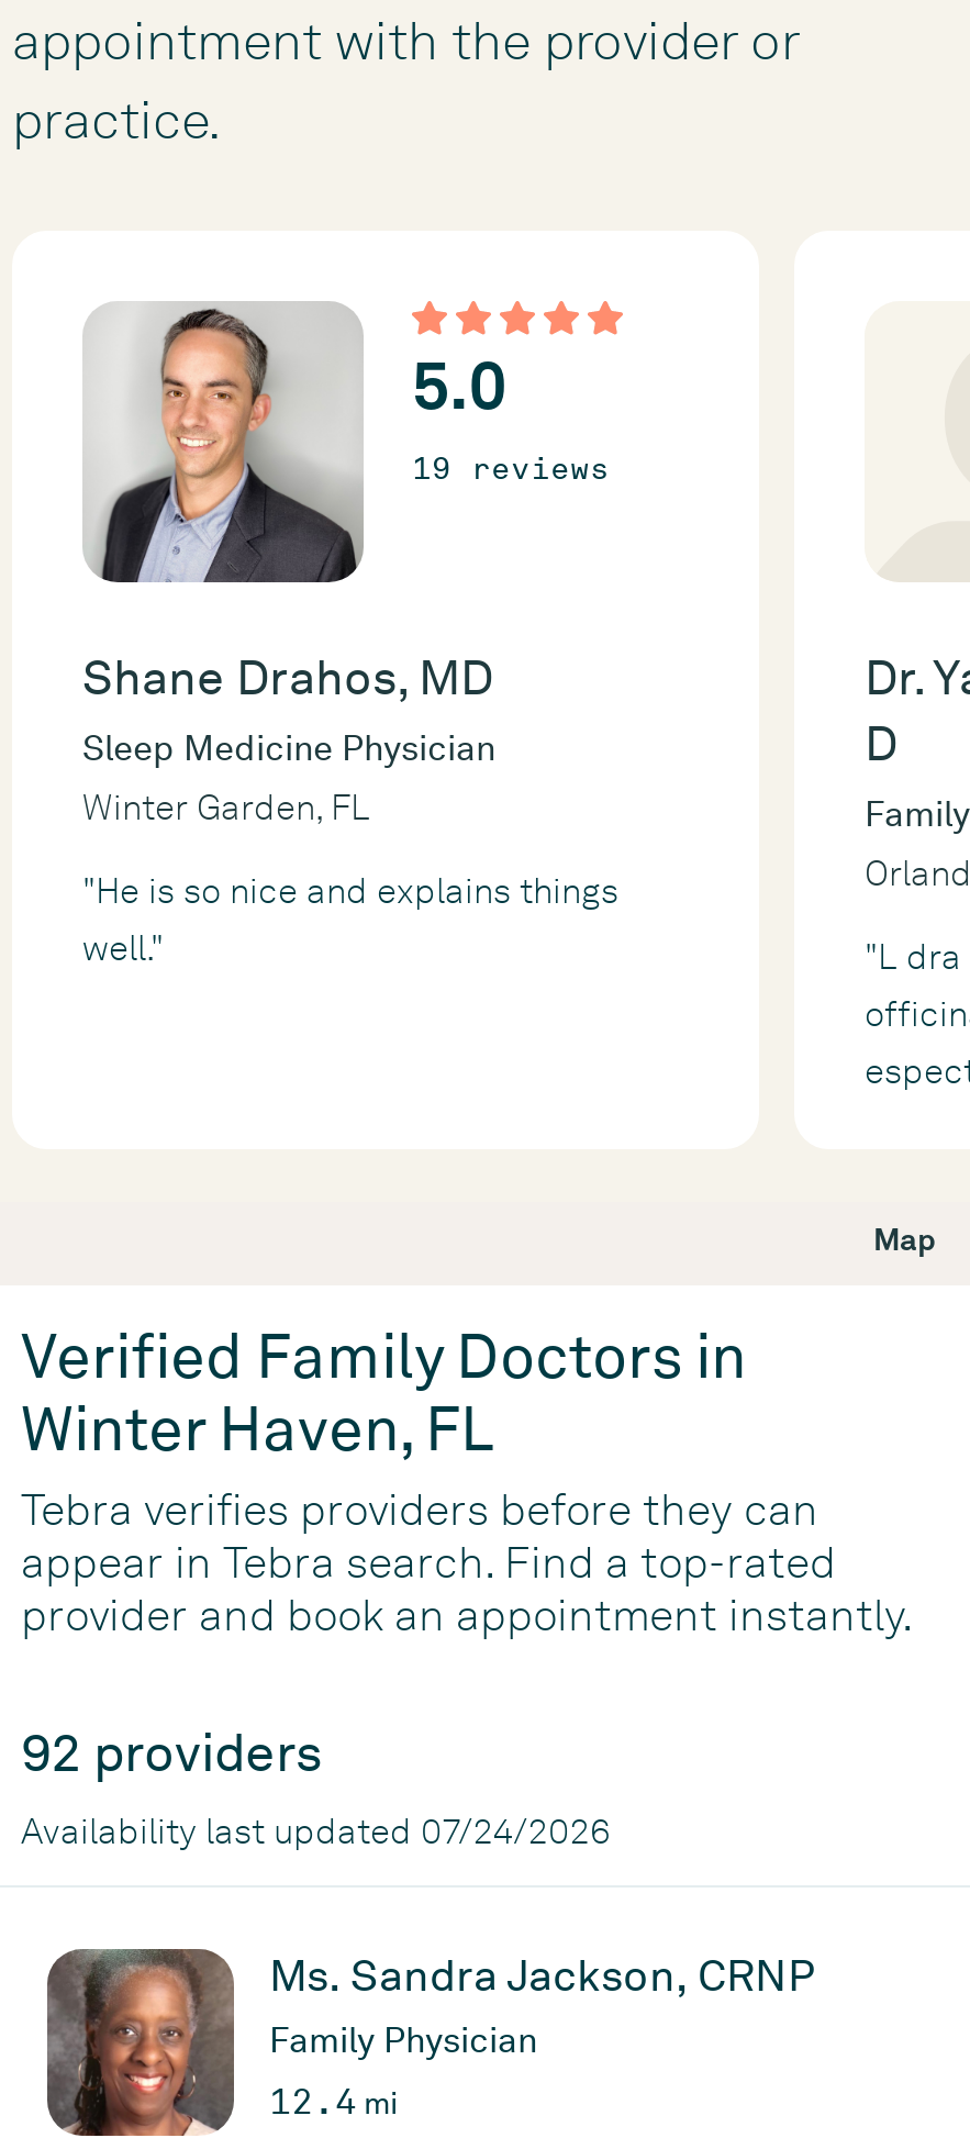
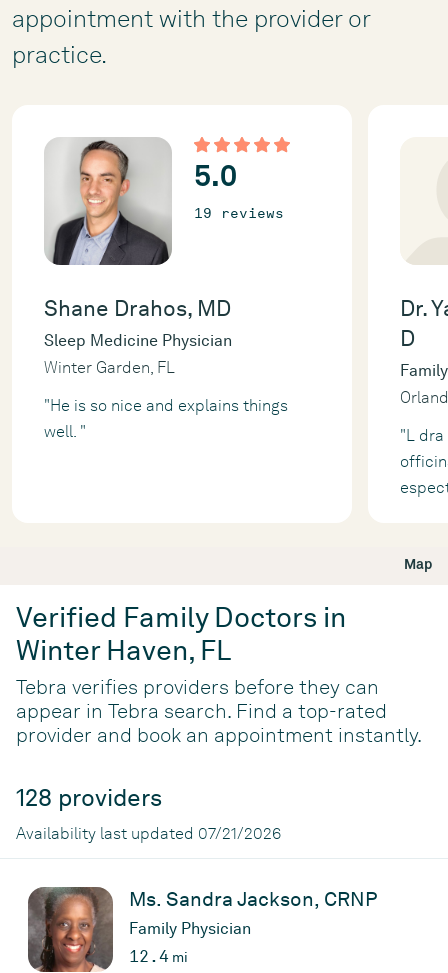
[21,1721,322,1784] 92 providers -> [16,783,162,812] 128 providers
[21,1811,610,1852] Availability last updated 07/24/2026 -> [16,824,281,843] Availability last updated 07/21/2026

